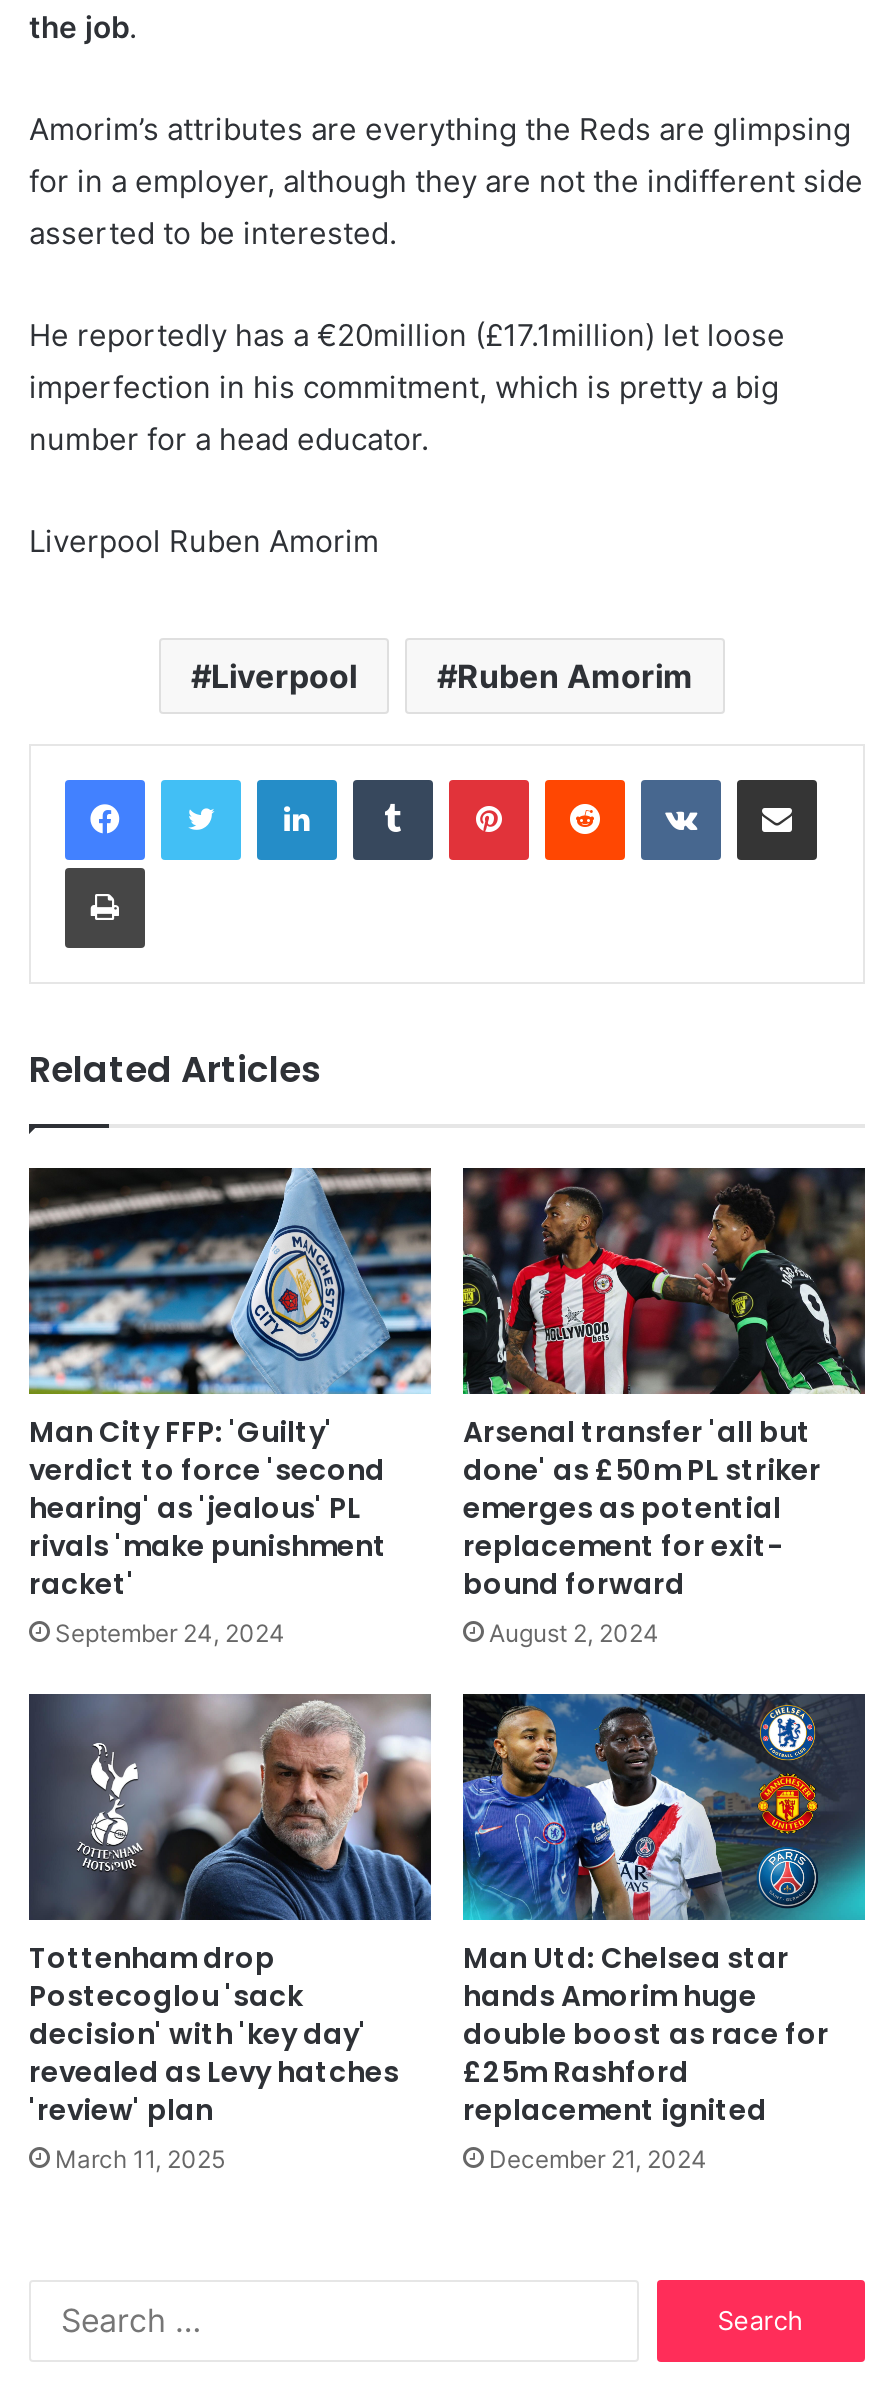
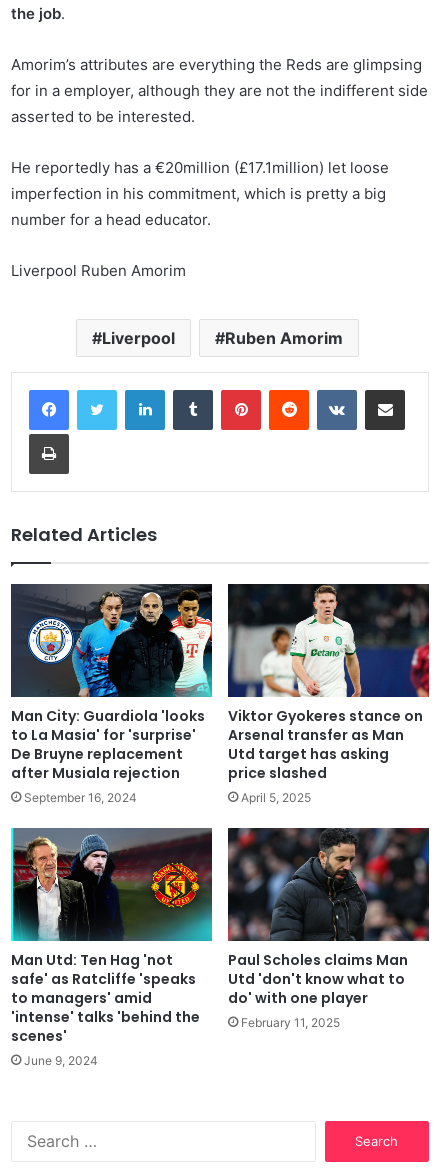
[27,1168,433,1648] [image] | Man City FFP: 'Guilty' | verdict to force 'second | hearing' as 'jealous' PL | rivals 'make punishment | racket' | September 24, 2024 -> [11,584,213,805] [image] | Man City: Guardiola 'looks | to La Masia' for 'surprise' | De Bruyne replacement | after Musiala rejection | September 16, 2024
[461,1168,867,1648] [image] | Arsenal transfer 'all but | done' as £50m PL striker | emerges as potential | replacement for exit- | bound forward | August 2, 2024 -> [228,584,430,805] [image] | Viktor Gyokeres stance on | Arsenal transfer as Man | Utd target has asking | price slashed | April 5, 2025
[27,1692,433,2174] [image] | Tottenham drop | Postecoglou 'sack | decision' with 'key day' | revealed as Levy hatches | 'review' plan | March 11, 2025 -> [10,829,213,1068] [image] | Man Utd: Ten Hag 'not | safe' as Ratcliffe 'speaks | to managers' amid | 'intense' talks 'behind the | scenes' | June 9, 2024
[461,1692,867,2174] [image] | Man Utd: Chelsea star | hands Amorim huge | double boost as race for | £25m Rashford | replacement ignited | December 21, 2024 -> [227,828,430,1030] [image] | Paul Scholes claims Man | Utd 'don't know what to | do' with one player | February 11, 2025

